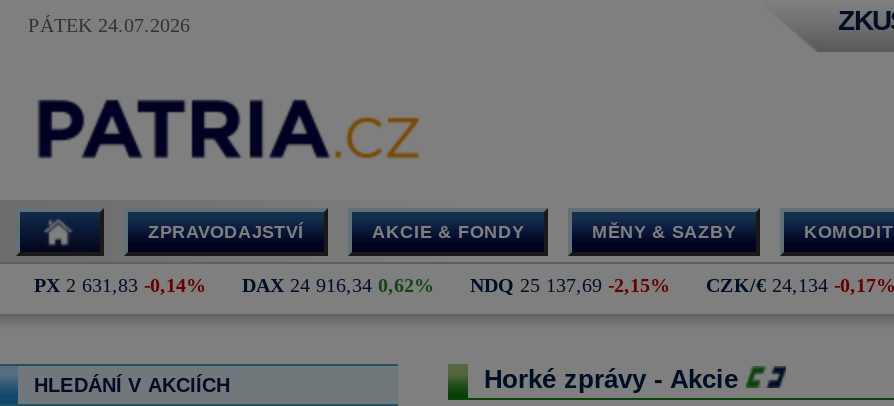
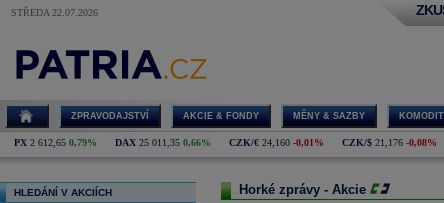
[28,14,190,36] PÁTEK 24.07.2026 -> [11,7,98,18] STŘEDA 22.07.2026
[34,274,894,296] PX 2 631,83 -0,14% | DAX 24 916,34 0,62% | NDQ 25 137,69 -2,15% | CZK/€ 24,134 -0,17% -> [14,137,437,148] PX 2 612,65 0,79% | DAX 25 011,35 0,66% | CZK/€ 24,160 -0,01% | CZK/$ 21,176 -0,08%

